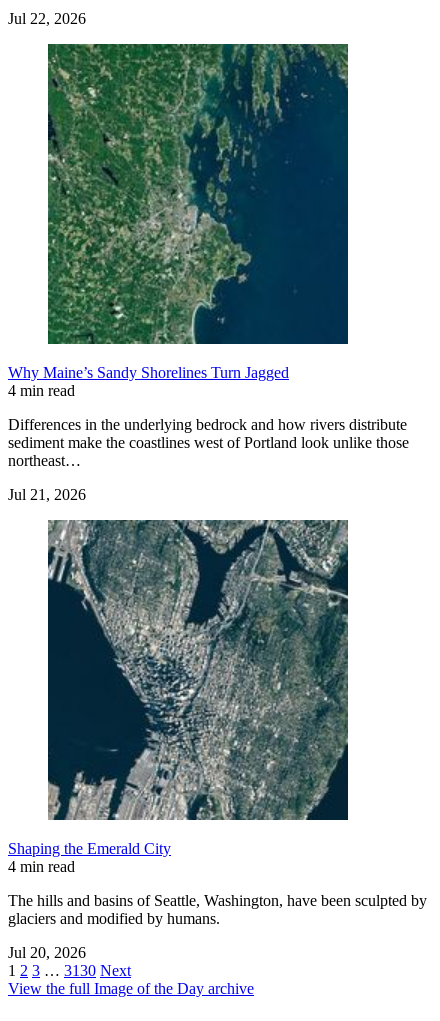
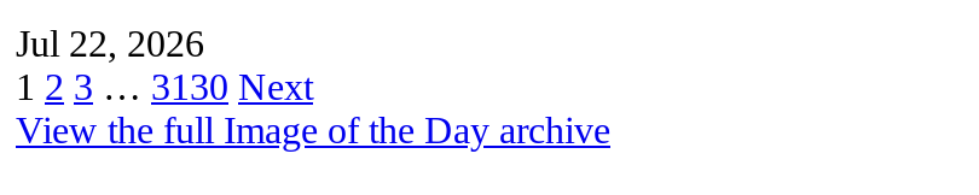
[8,43,409,503] [image] | Why Maine’s Sandy Shorelines Turn Jagged | 4 min read | Differences in the underlying bedrock and how rivers distribute | sediment make the coastlines west of Portland look unlike those | northeast… | Jul 21, 2026 -> none
[8,519,427,961] [image] | Shaping the Emerald City | 4 min read | The hills and basins of Seattle, Washington, have been sculpted by | glaciers and modified by humans. | Jul 20, 2026 -> none

